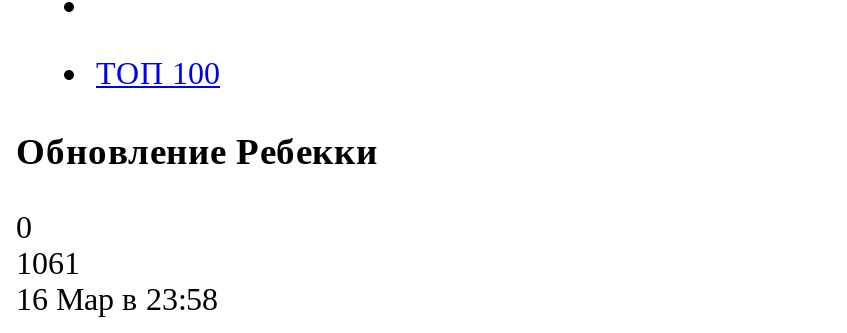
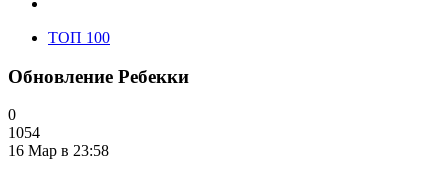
[16,247,80,281] 1061 -> [8,124,40,141] 1054

